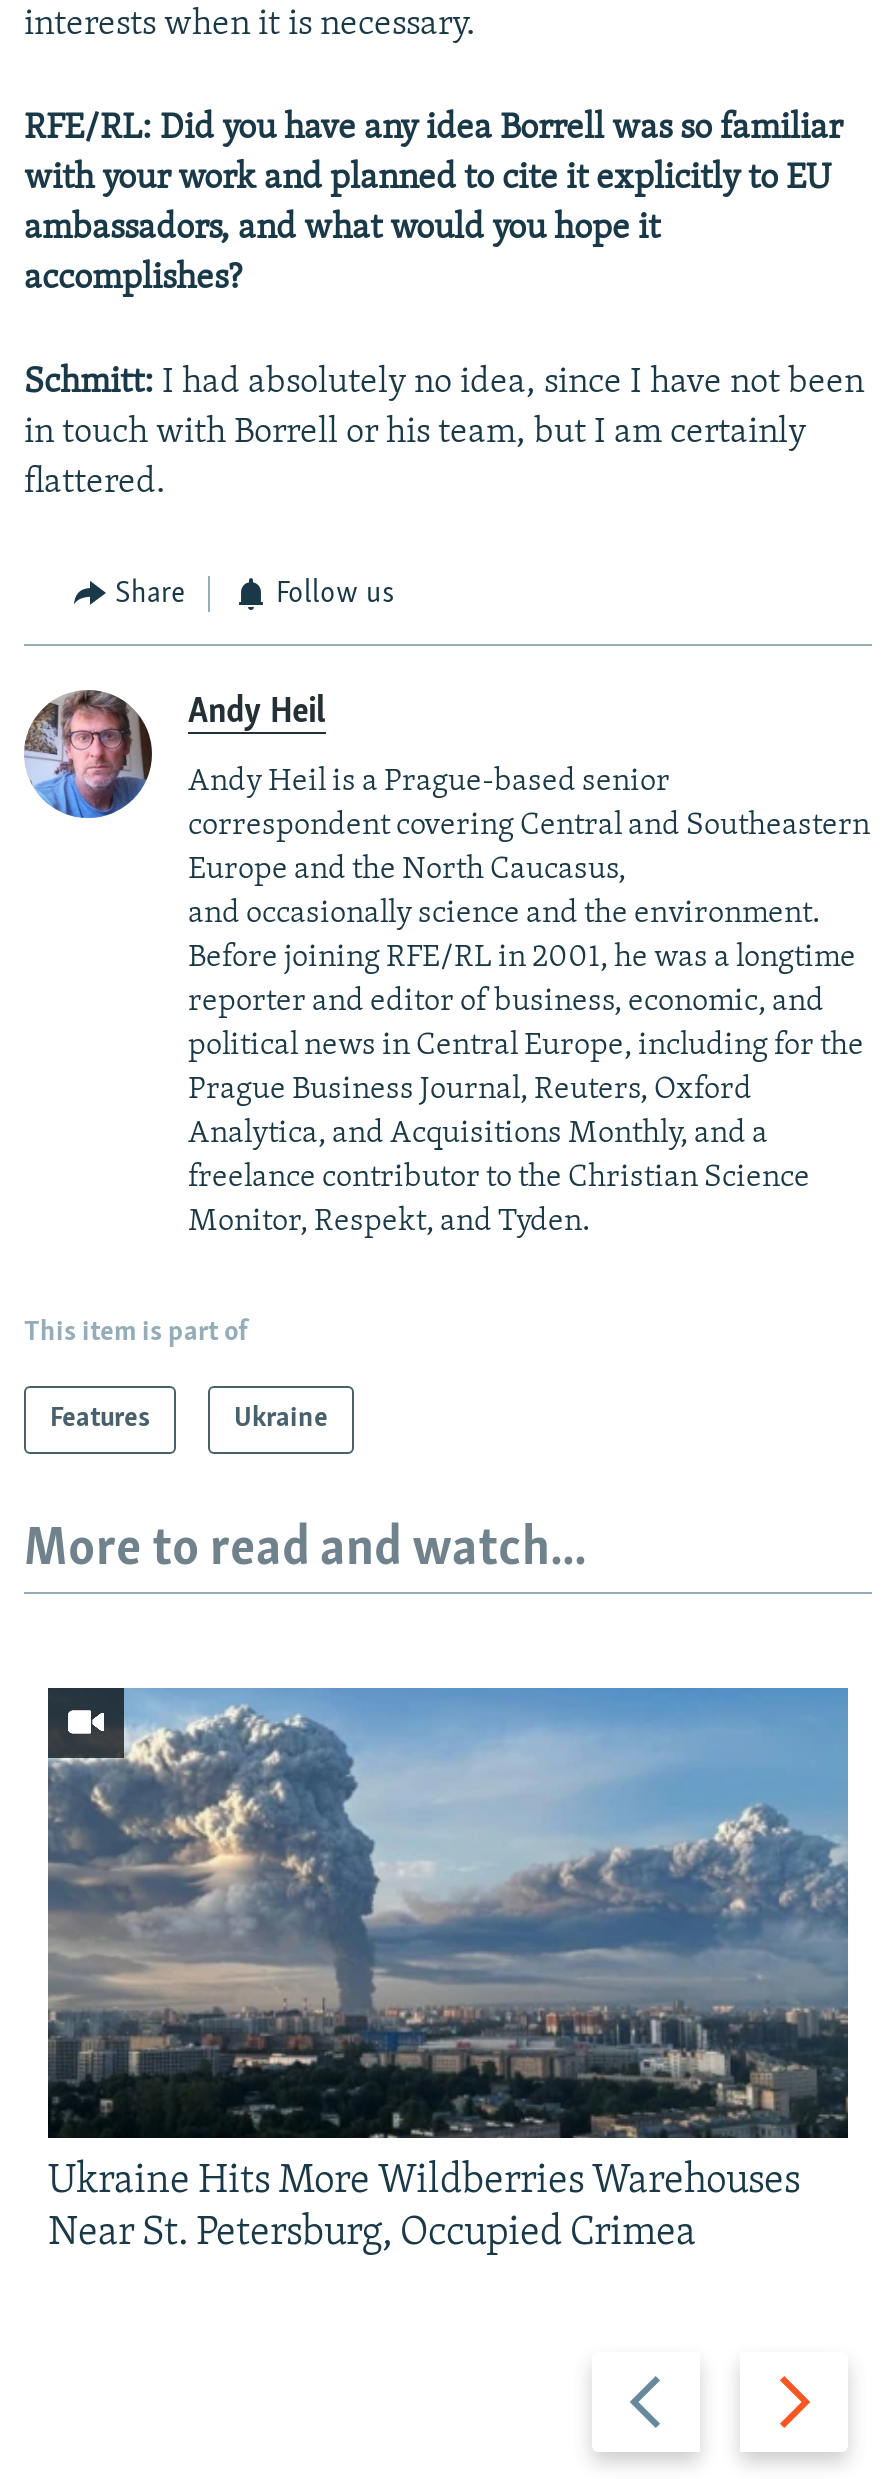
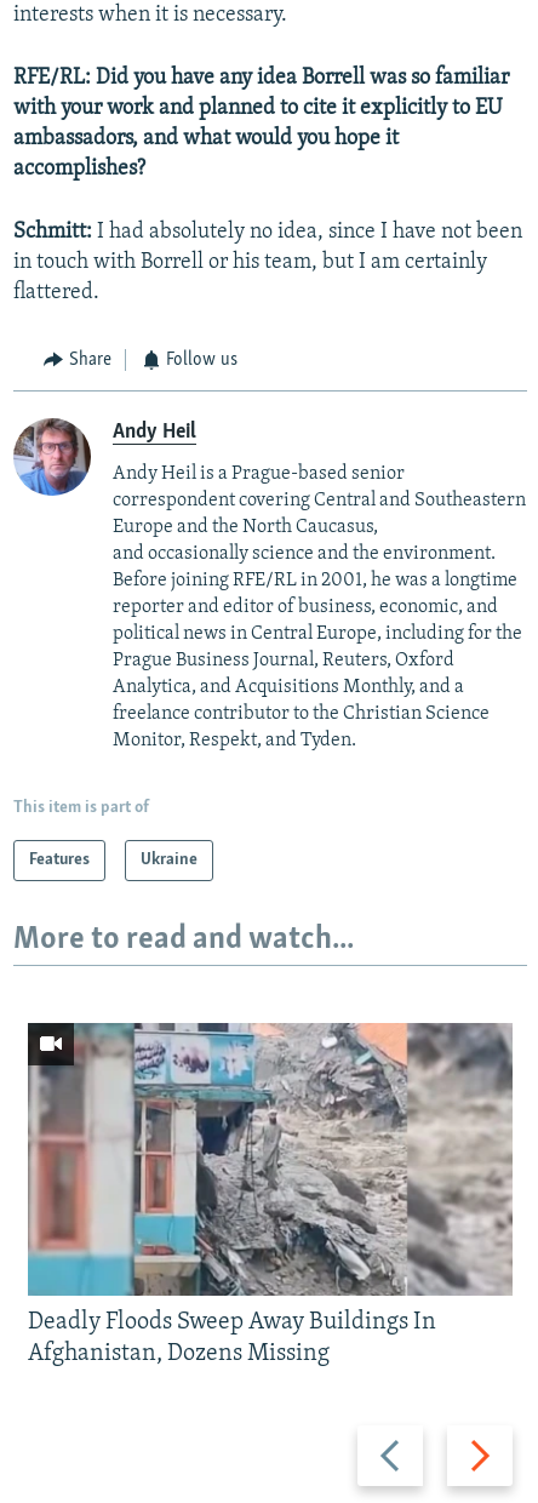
[46,1686,850,2255] [image] | Ukraine Hits More Wildberries Warehouses | Near St. Petersburg, Occupied Crimea -> [27,1022,514,1367] [image] | Deadly Floods Sweep Away Buildings In | Afghanistan, Dozens Missing

